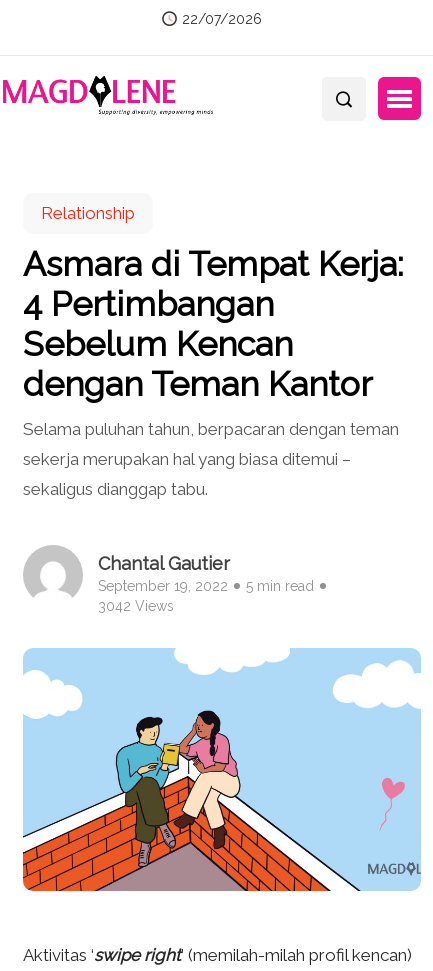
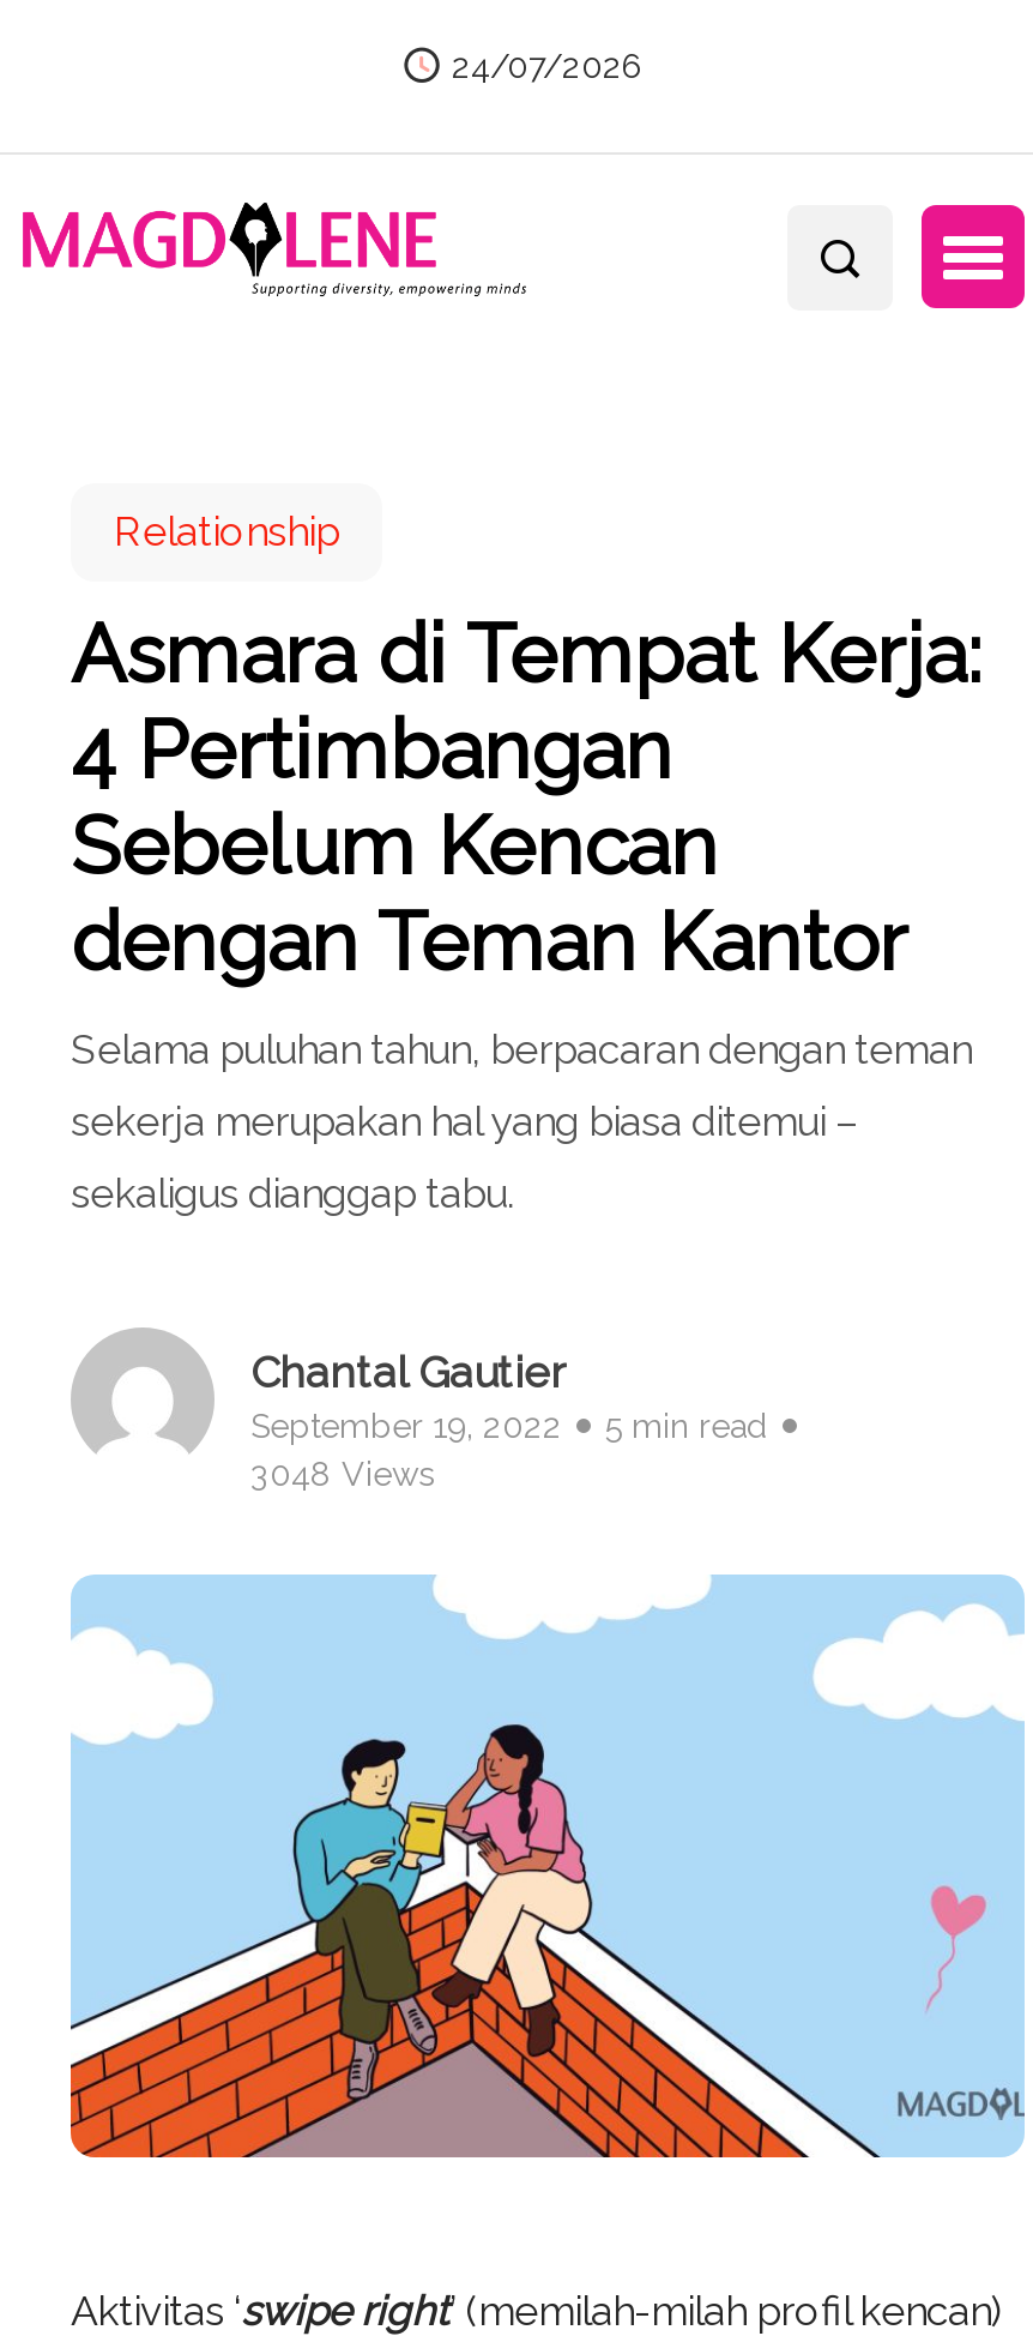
[182,11,262,27] 22/07/2026 -> [452,47,644,85] 24/07/2026
[98,598,174,614] 3042 Views -> [250,1454,435,1492] 3048 Views

